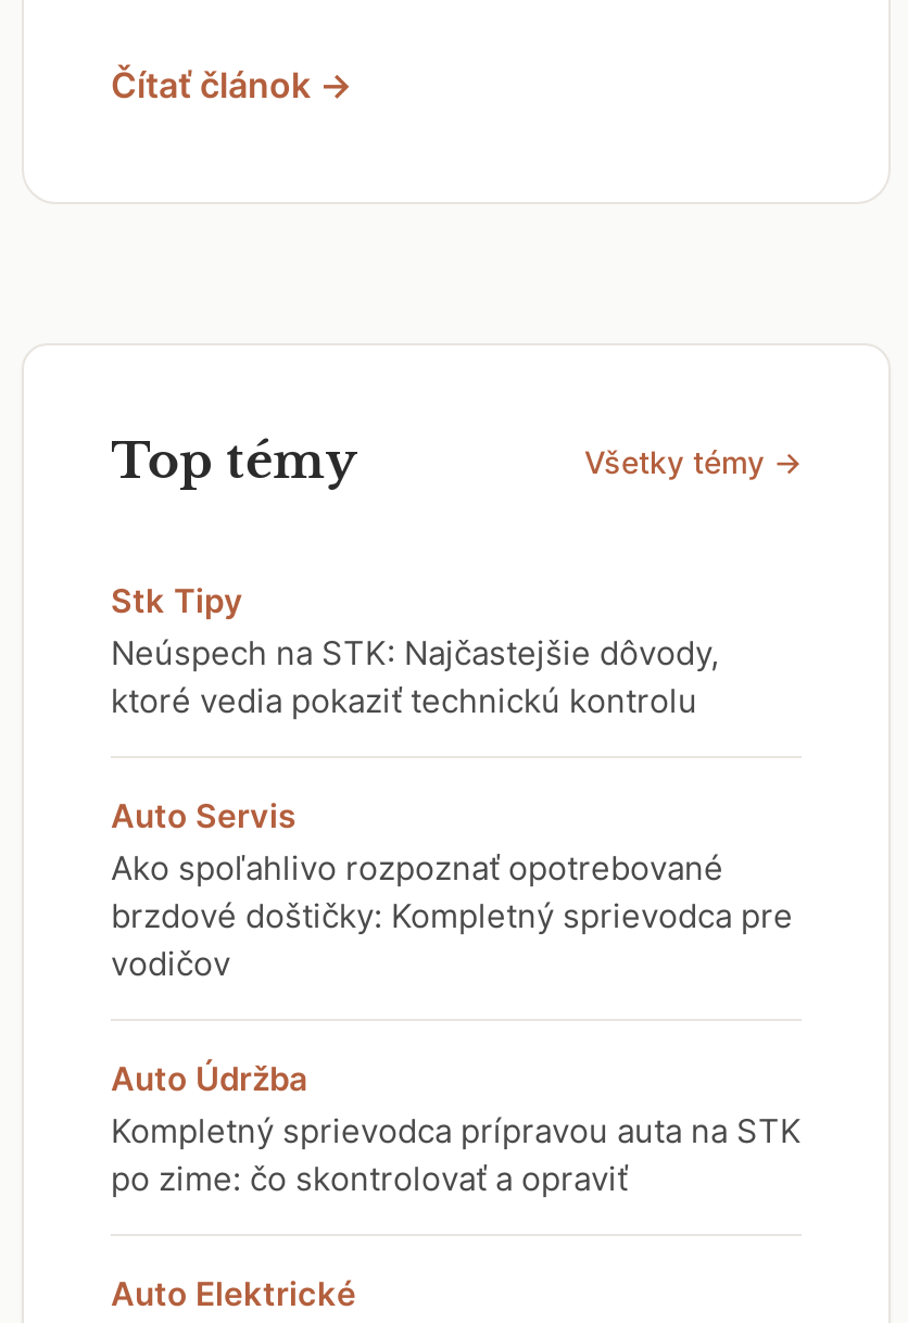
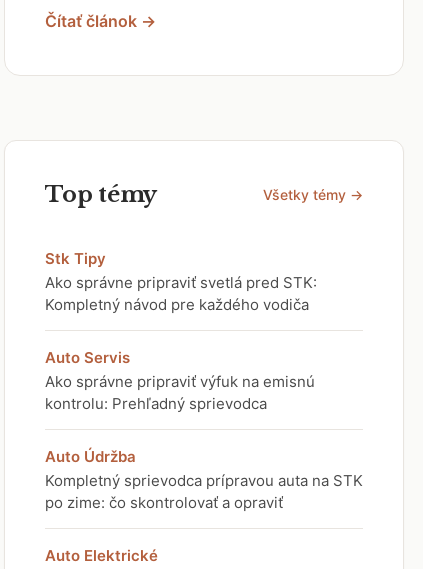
[111,632,719,721] Neúspech na STK: Najčastejšie dôvody, | ktoré vedia pokaziť technickú kontrolu -> [45,273,317,314] Ako správne pripraviť svetlá pred STK: | Kompletný návod pre každého vodiča
[111,847,793,984] Ako spoľahlivo rozpoznať opotrebované | brzdové doštičky: Kompletný sprievodca pre | vodičov -> [45,372,315,413] Ako správne pripraviť výfuk na emisnú | kontrolu: Prehľadný sprievodca

